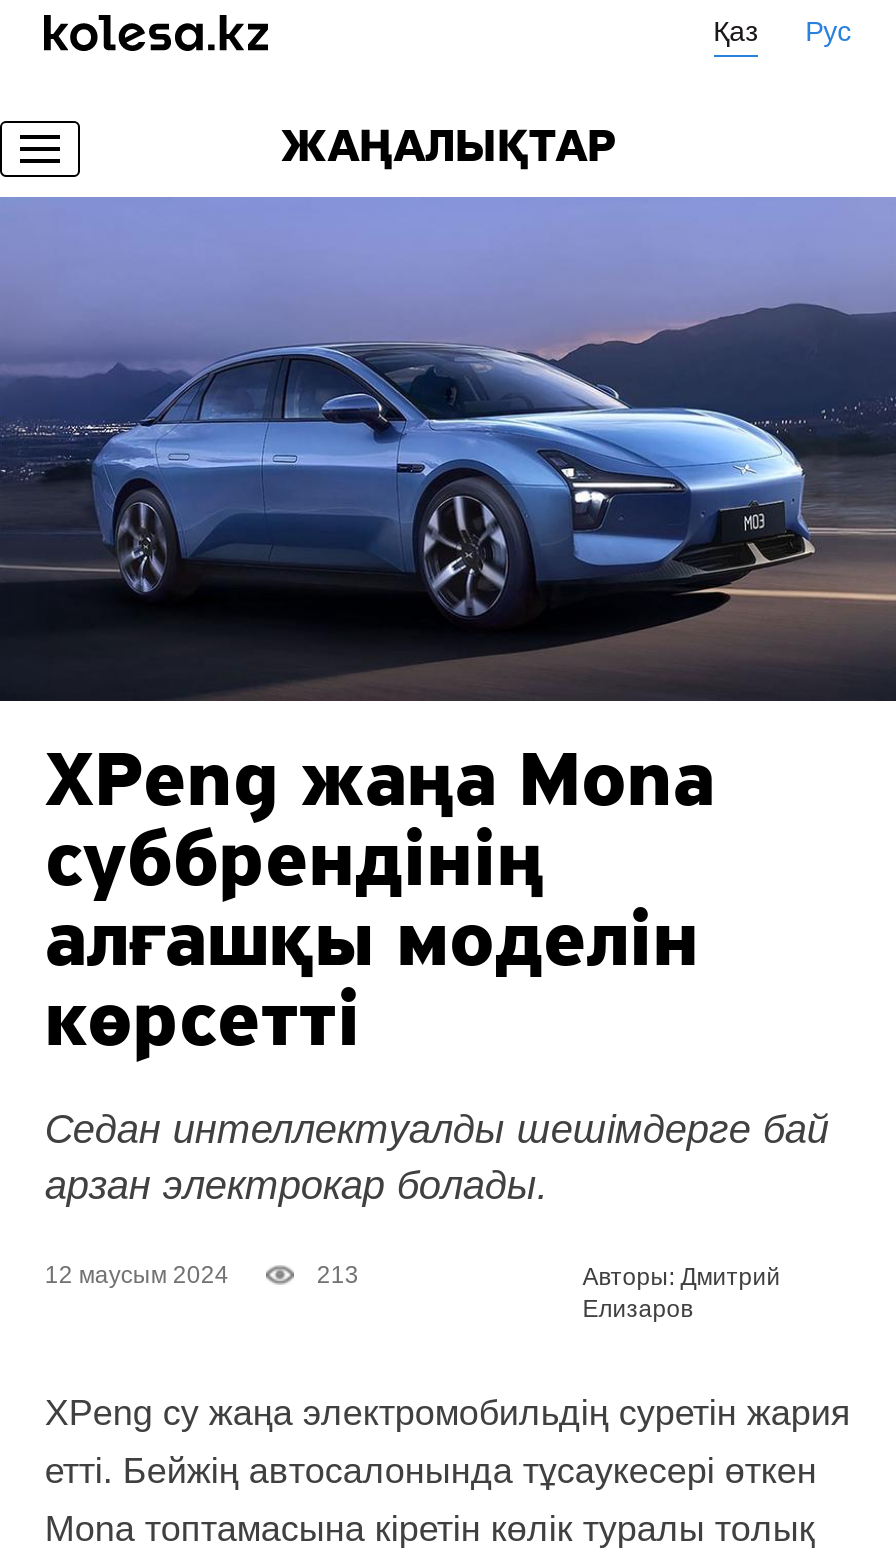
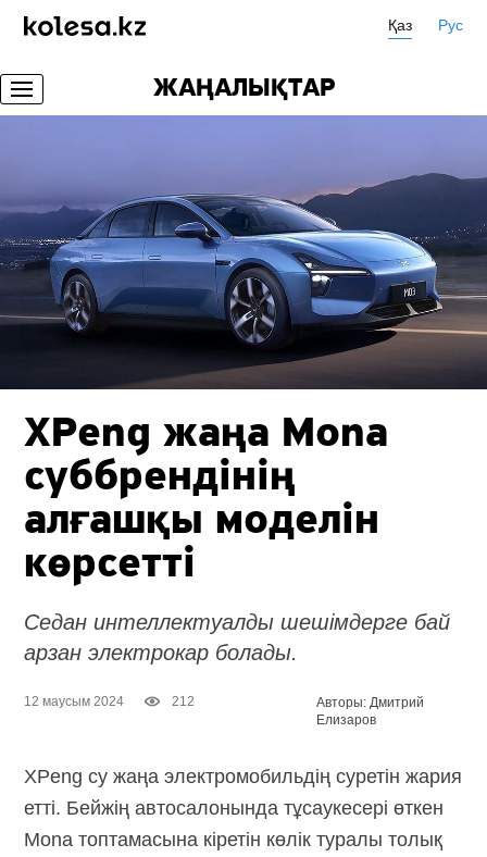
[317,1261,359,1289] 213 -> [172,694,195,709] 212

